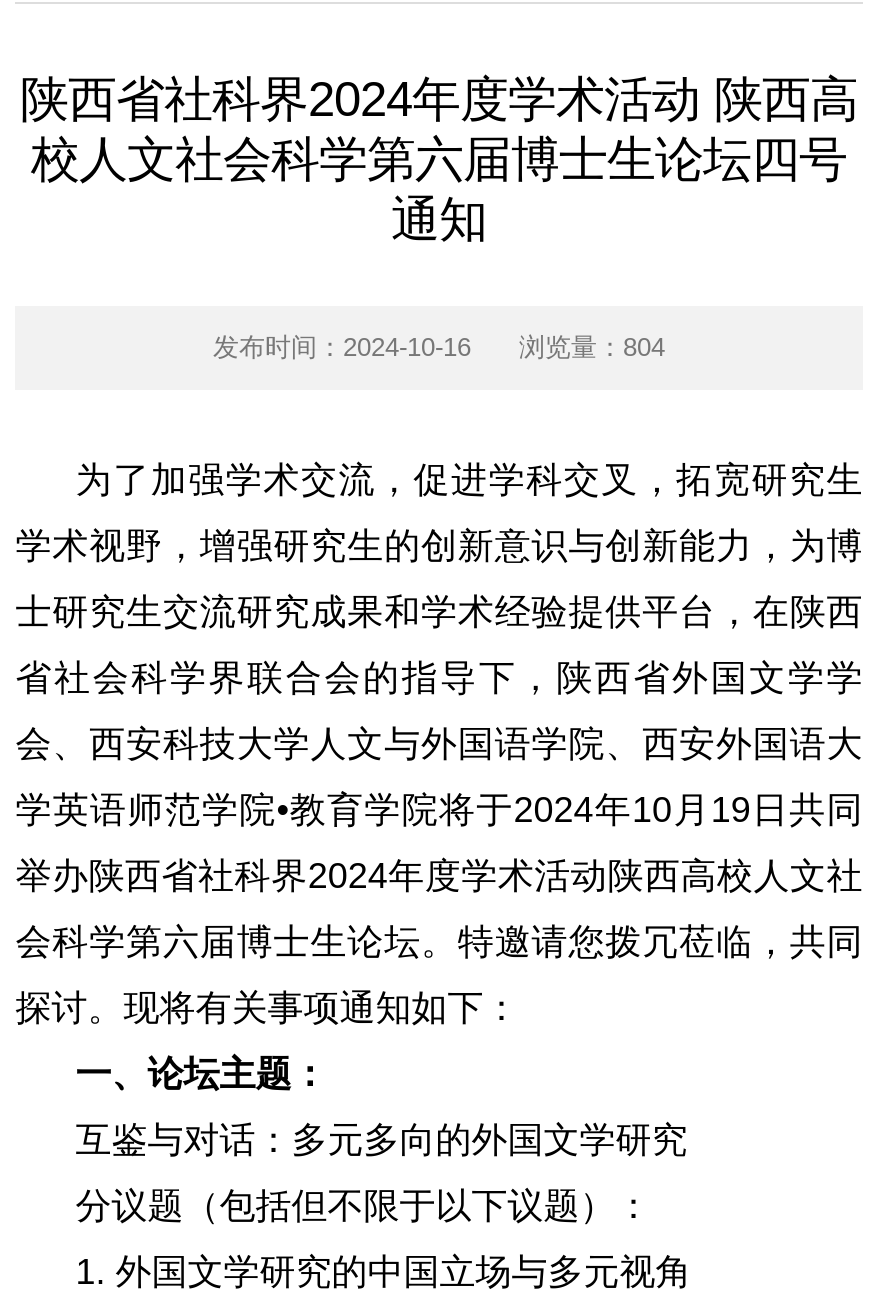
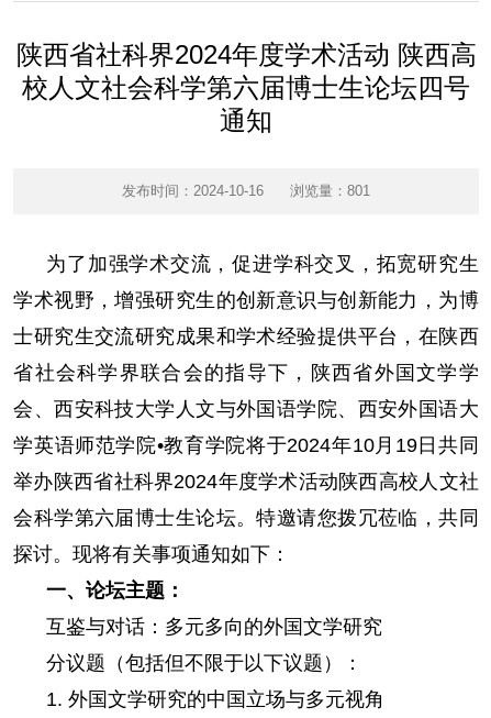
[213,332,665,362] 发布时间：2024-10-16 浏览量：804 -> [122,183,370,199] 发布时间：2024-10-16 浏览量：801

